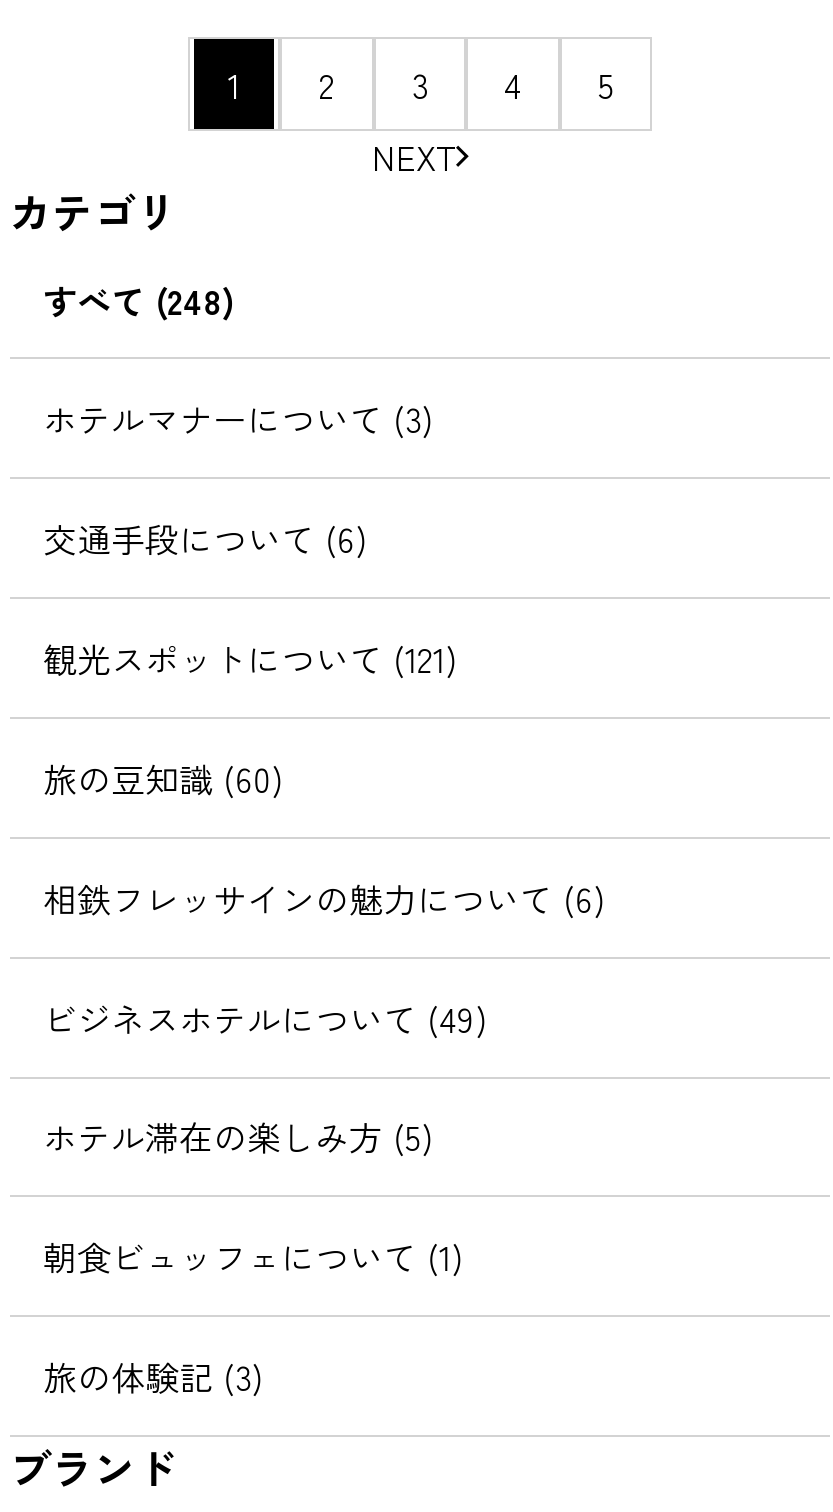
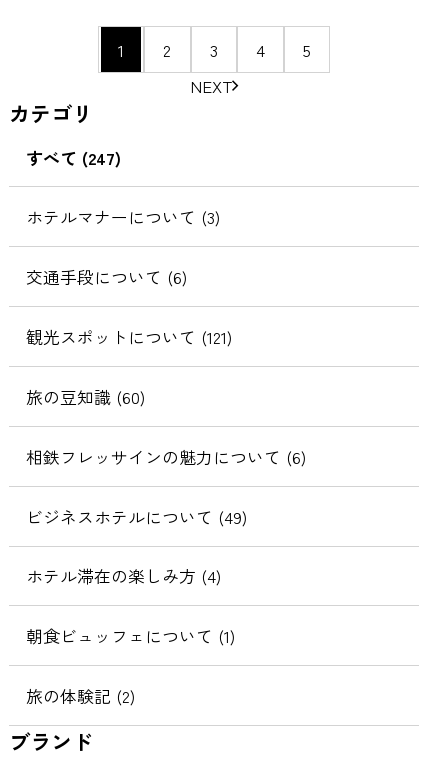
[43,274,233,324] すべて (248) -> [26,144,121,169] すべて (247)
[43,1112,431,1162] ホテル滞在の楽しみ方 (5) -> [26,563,221,588] ホテル滞在の楽しみ方 (4)
[43,1351,261,1401] 旅の体験記 (3) -> [26,683,135,708] 旅の体験記 (2)

